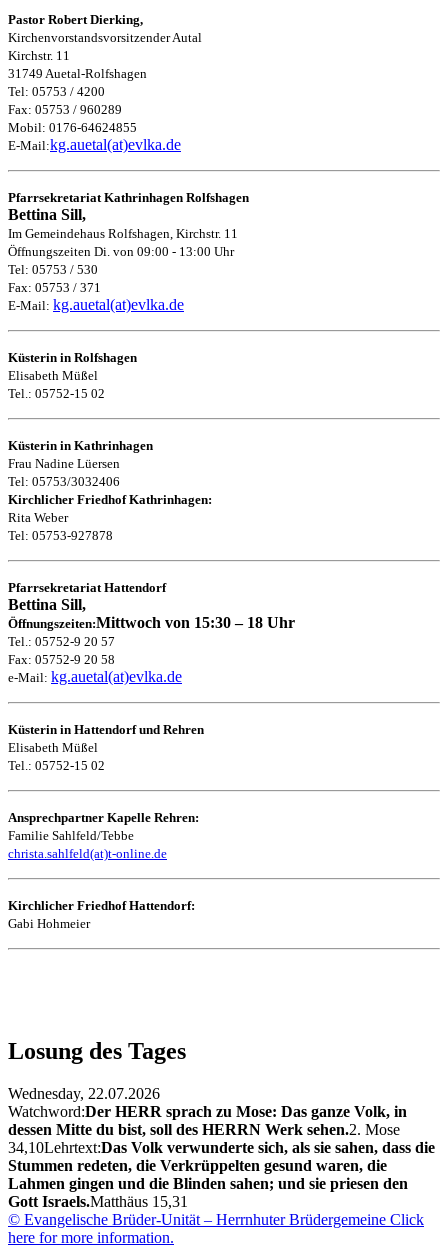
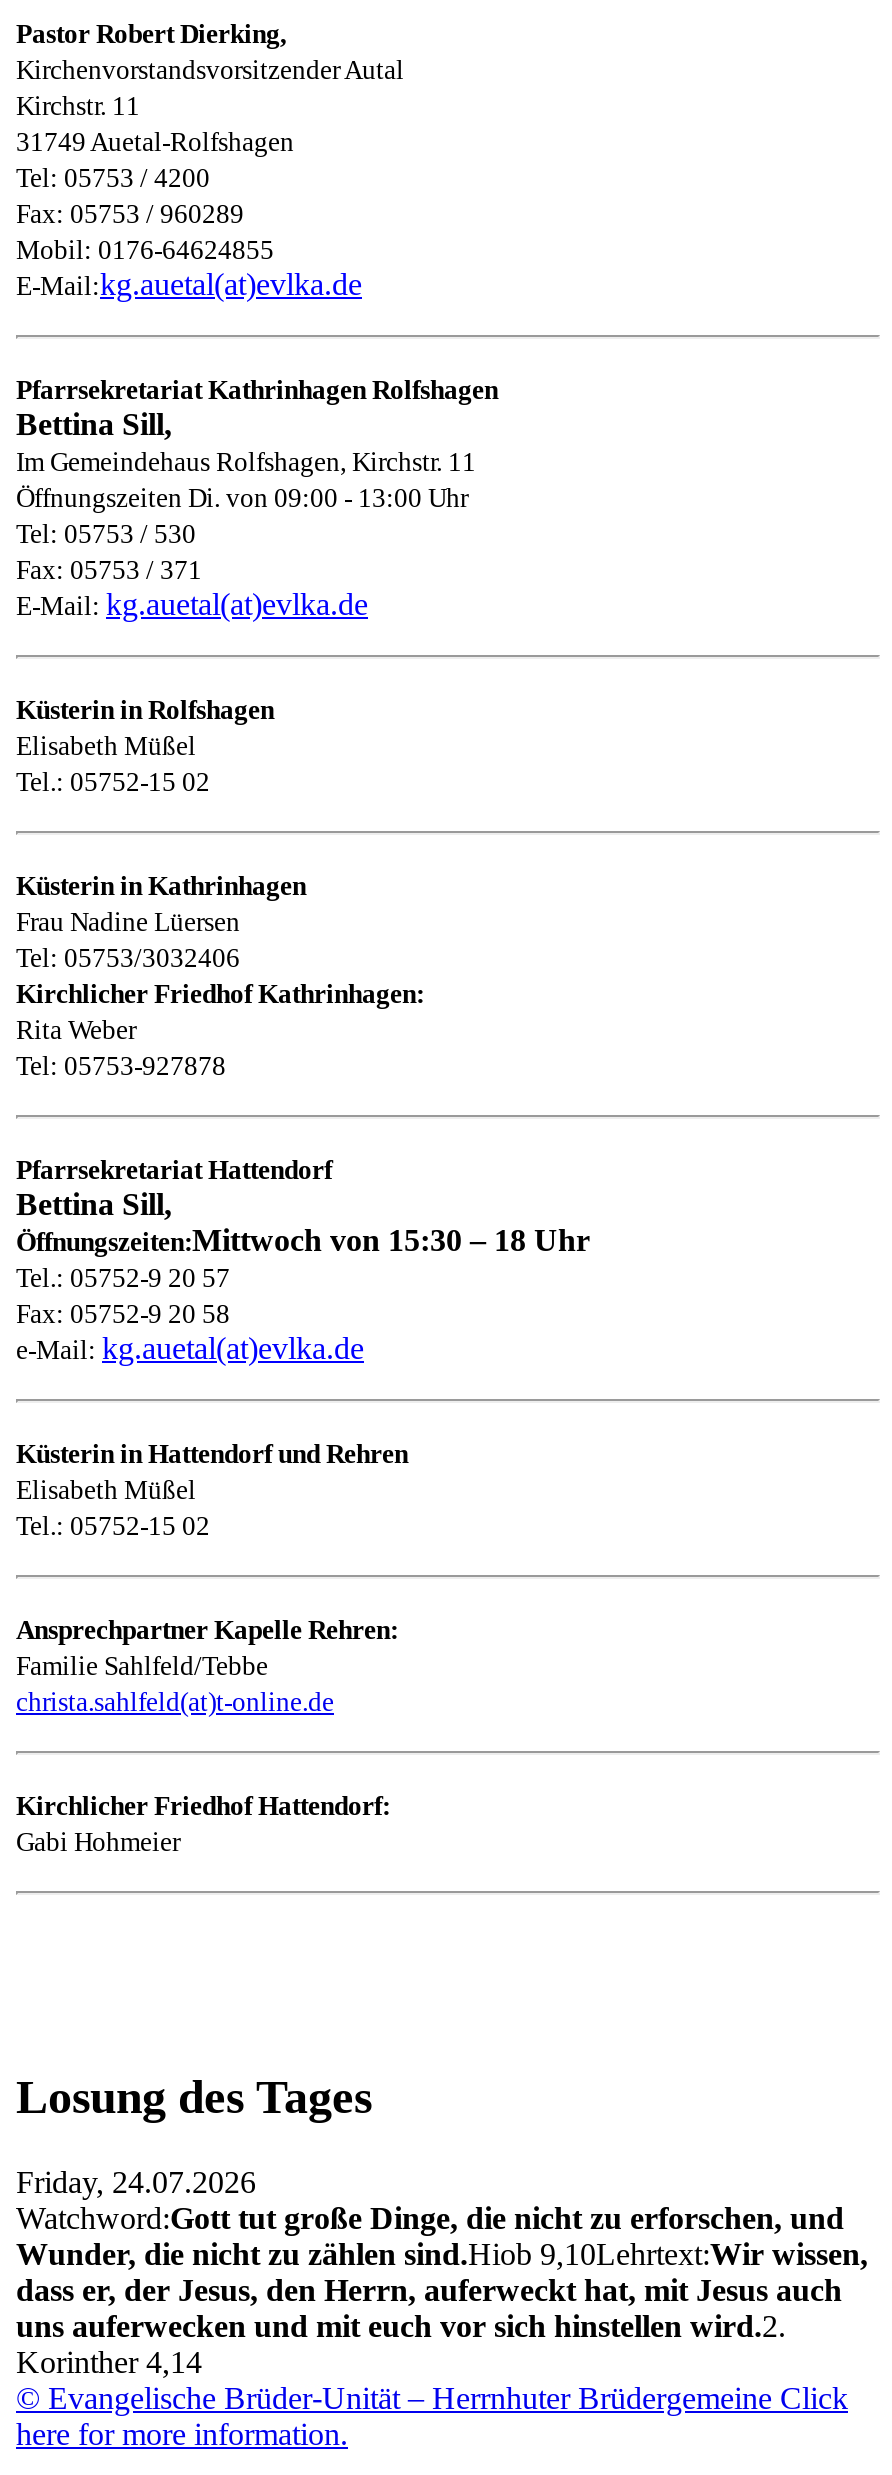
[8,1085,435,1210] Wednesday, 22.07.2026 | Watchword:Der HERR sprach zu Mose: Das ganze Volk, in | dessen Mitte du bist, soll des HERRN Werk sehen.2. Mose | 34,10Lehrtext:Das Volk verwunderte sich, als sie sahen, dass die | Stummen redeten, die Verkrüppelten gesund waren, die | Lahmen gingen und die Blinden sahen; und sie priesen den | Gott Israels.Matthäus 15,31 -> [16,2165,868,2379] Friday, 24.07.2026 | Watchword:Gott tut große Dinge, die nicht zu erforschen, und | Wunder, die nicht zu zählen sind.Hiob 9,10Lehrtext:Wir wissen, | dass er, der Jesus, den Herrn, auferweckt hat, mit Jesus auch | uns auferwecken und mit euch vor sich hinstellen wird.2. | Korinther 4,14

